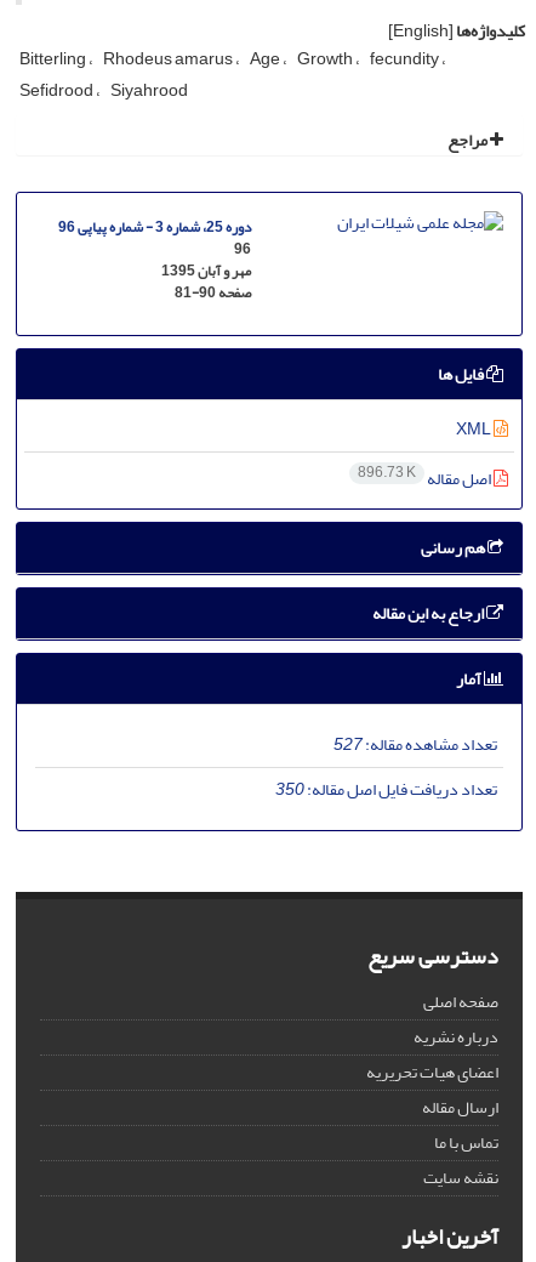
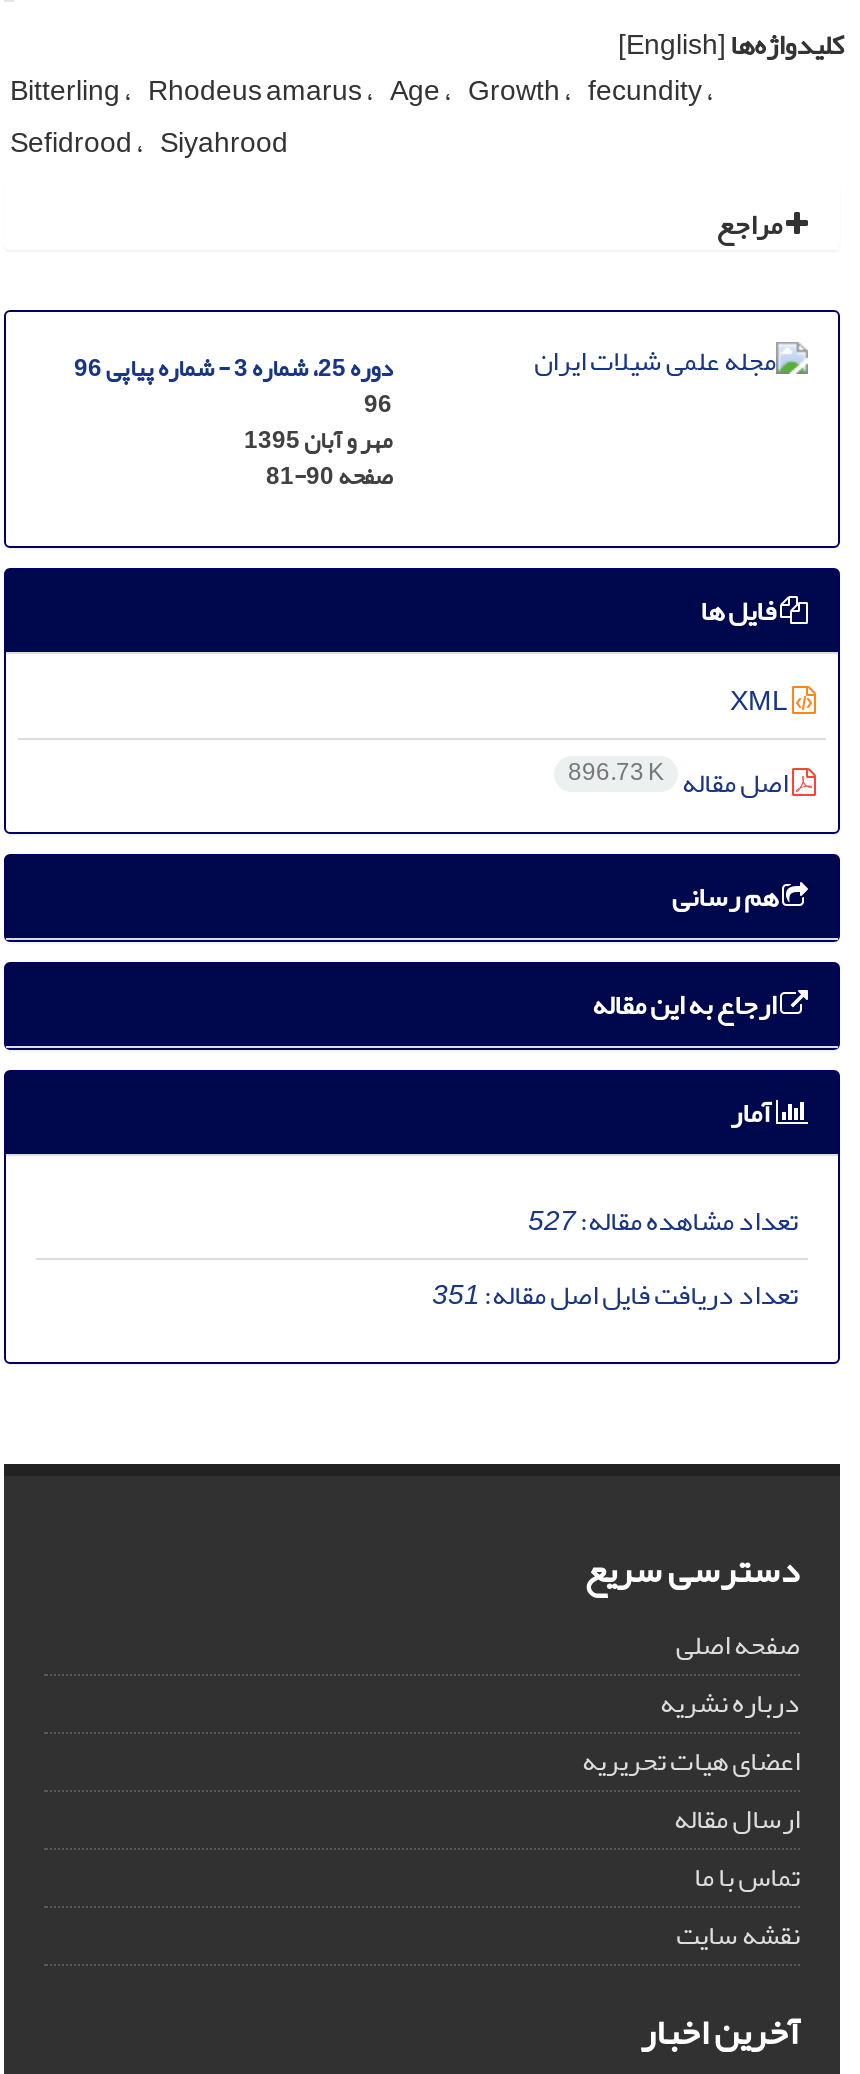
[275,773,497,805] تعداد دریافت فایل اصل مقاله:350 -> [432,1267,798,1321] تعداد دریافت فایل اصل مقاله:351

